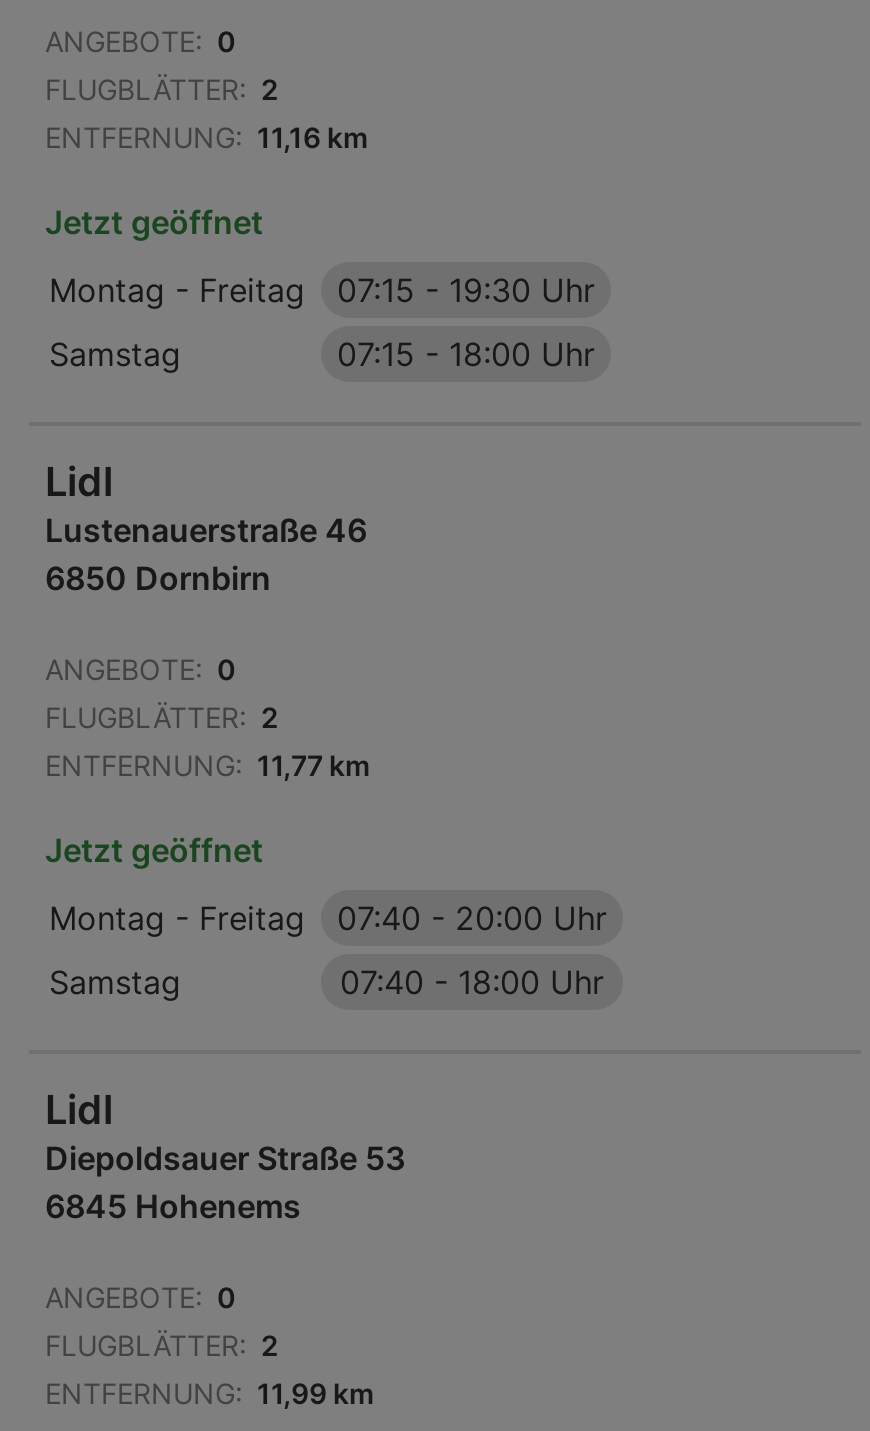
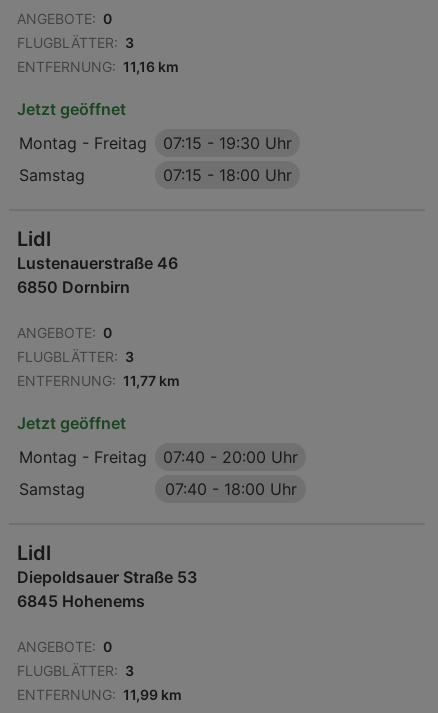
[45,72,279,106] FLUGBLÄTTER: 2 -> [17,34,134,51] FLUGBLÄTTER: 3
[45,700,279,734] FLUGBLÄTTER: 2 -> [17,348,134,365] FLUGBLÄTTER: 3
[45,1328,279,1362] FLUGBLÄTTER: 2 -> [17,662,134,679] FLUGBLÄTTER: 3

